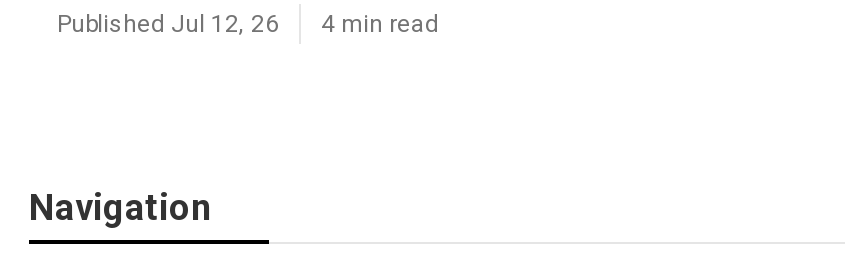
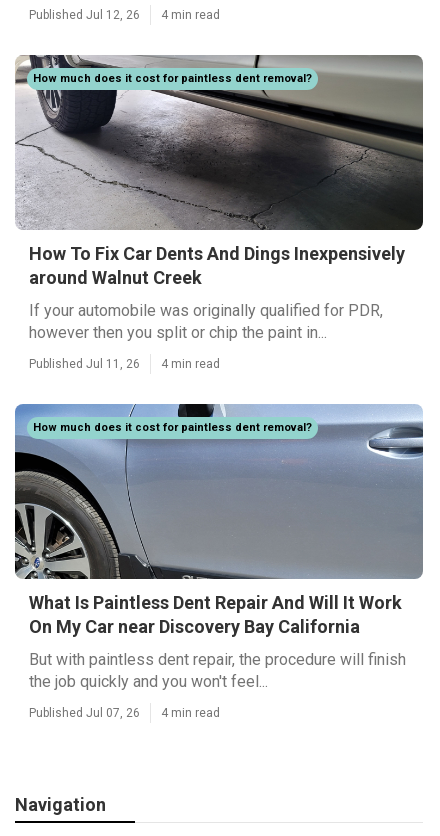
none -> [14,54,424,231] [image] | How much does it cost for paintless dent removal?
none -> [14,403,424,580] [image] | How much does it cost for paintless dent removal?
none -> [29,243,405,371] How To Fix Car Dents And Dings Inexpensively | around Walnut Creek | If your automobile was originally qualified for PDR, | however then you split or chip the paint in... | Published Jul 11, 26 | 4 min read
none -> [29,592,406,720] What Is Paintless Dent Repair And Will It Work | On My Car near Discovery Bay California | But with paintless dent repair, the procedure will finish | the job quickly and you won't feel... | Published Jul 07, 26 | 4 min read

